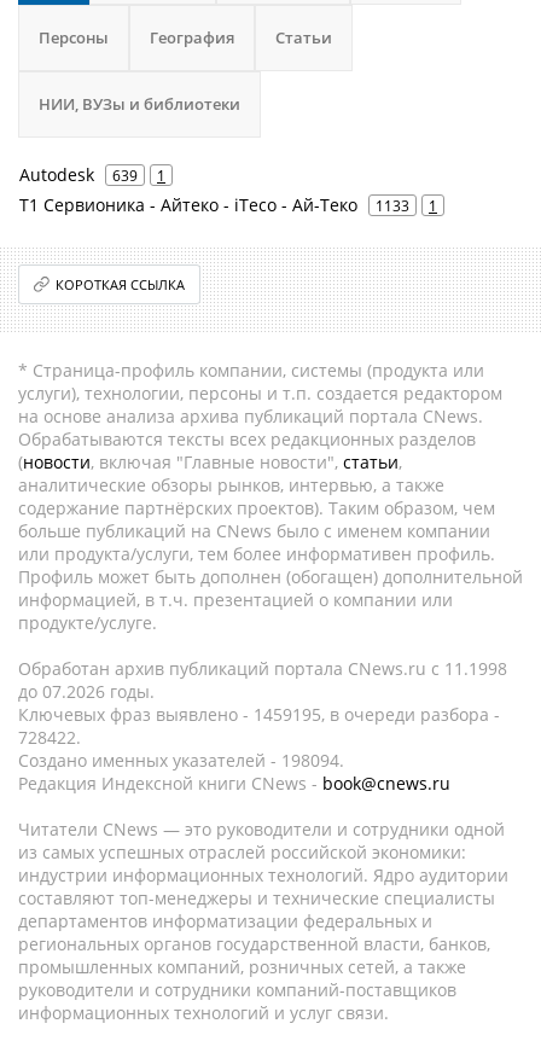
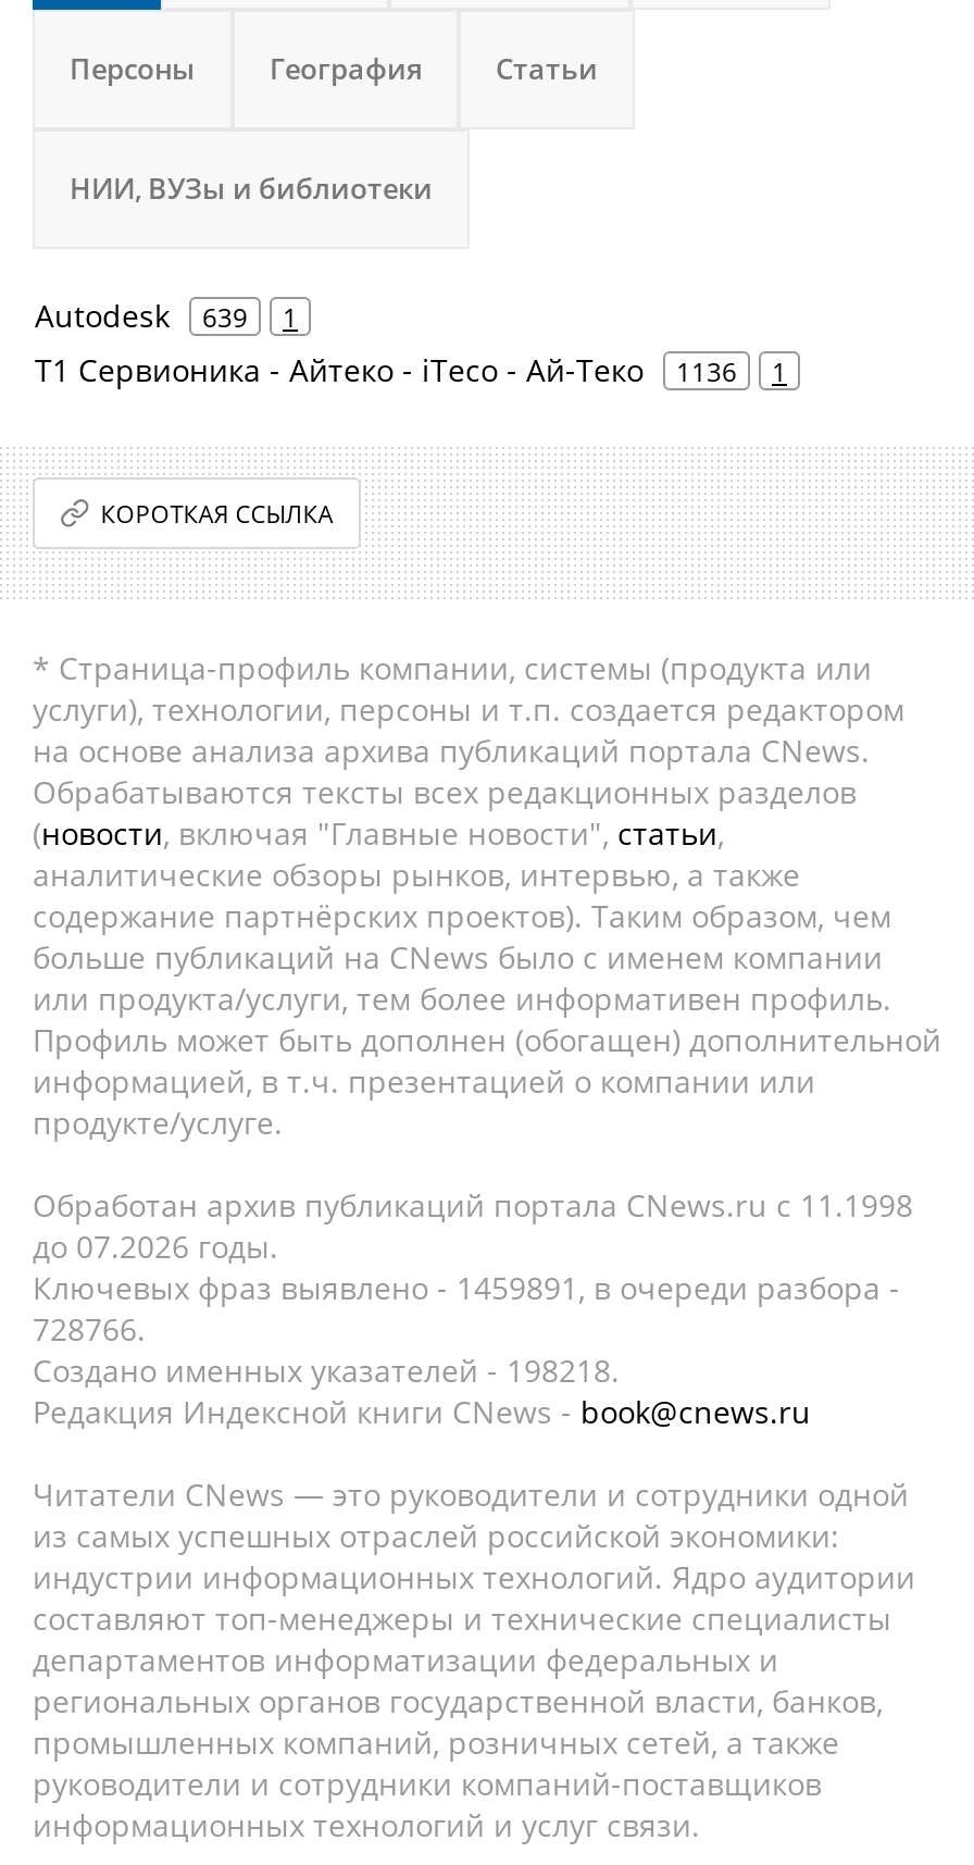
[19,193,437,216] Т1 Сервионика - Айтеко - iTeco - Ай-Теко 1133 1 -> [35,349,787,390] Т1 Сервионика - Айтеко - iTeco - Ай-Теко 1136 1
[18,703,500,726] Ключевых фраз выявлено - 1459195, в очереди разбора - -> [33,1267,900,1308] Ключевых фраз выявлено - 1459891, в очереди разбора -
[18,726,81,749] 728422. -> [33,1308,146,1350] 728766.
[18,749,344,772] Создано именных указателей - 198094. -> [33,1350,620,1391] Создано именных указателей - 198218.

